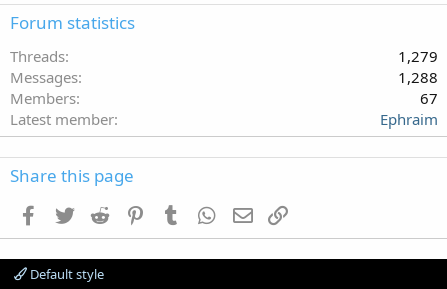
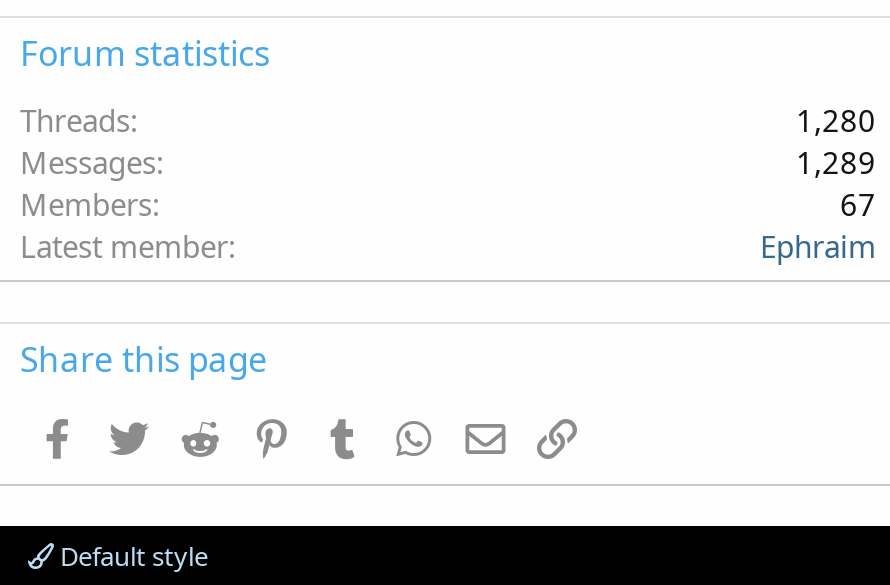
[398,46,438,66] 1,279 -> [796,99,876,139] 1,280
[398,67,438,87] 1,288 -> [796,141,876,181] 1,289

